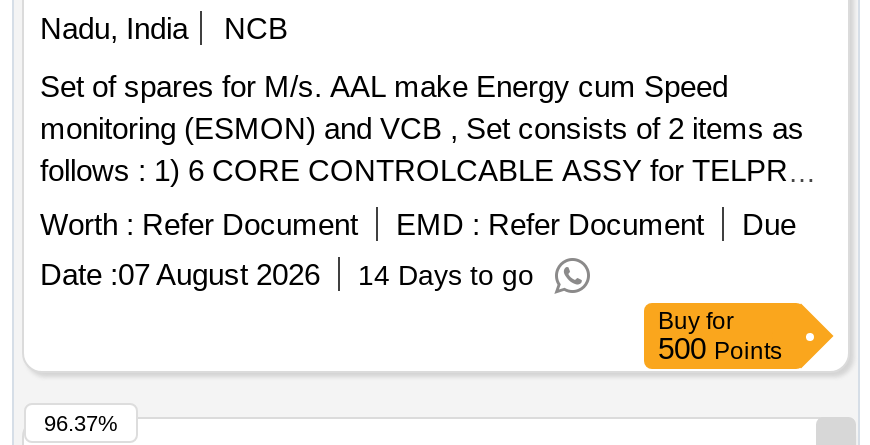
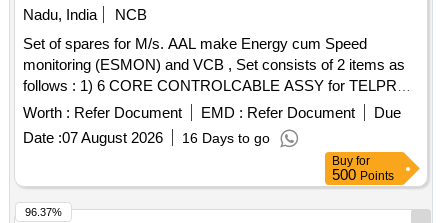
[40,257,534,291] Date : 07 August 2026 14 Days to go -> [23,129,270,146] Date : 07 August 2026 16 Days to go

